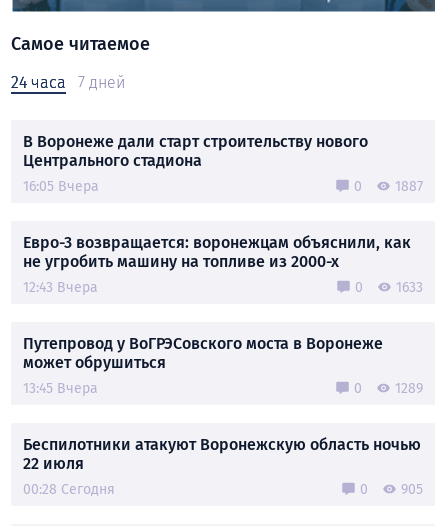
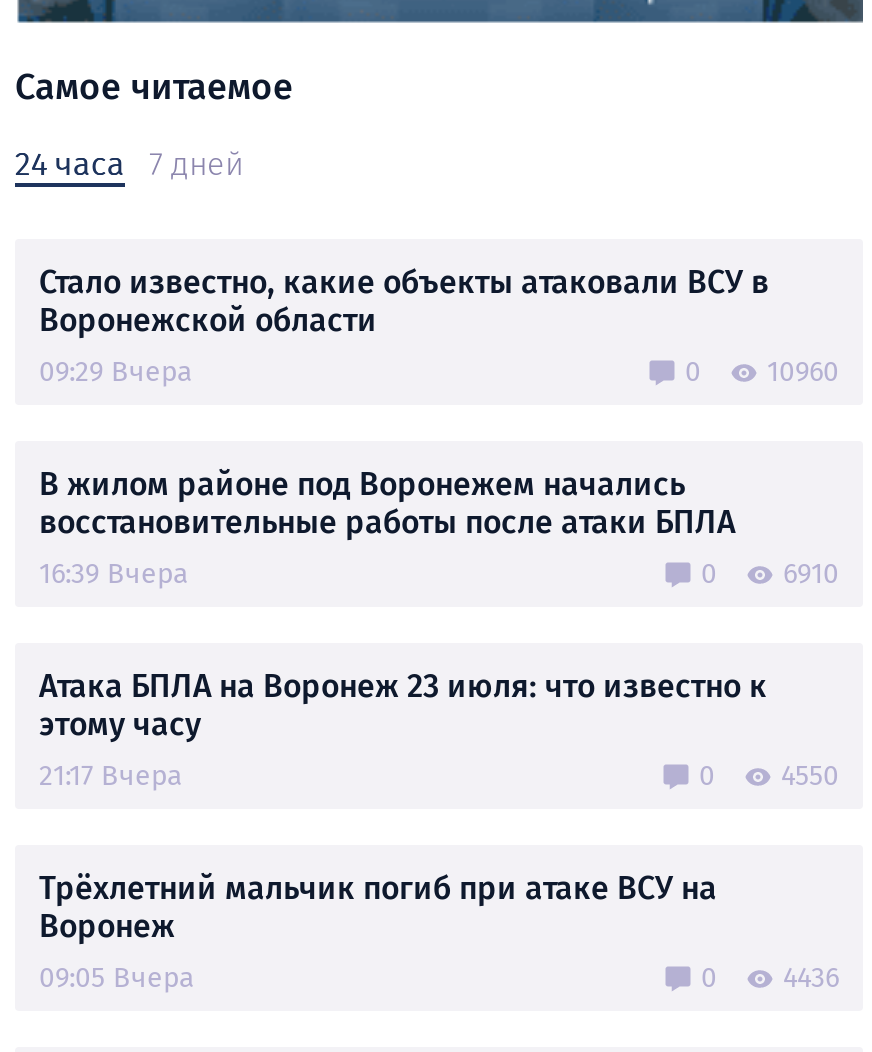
[23,132,368,195] В Воронеже дали старт строительству нового | Центрального стадиона | 16:05 Вчера -> [39,264,769,390] Стало известно, какие объекты атаковали ВСУ в | Воронежской области | 09:29 Вчера
[354,178,423,195] 0 1887 -> [685,356,839,390] 0 10960
[23,233,411,296] Евро-3 возвращается: воронежцам объяснили, как | не угробить машину на топливе из 2000-х | 12:43 Вчера -> [39,466,735,592] В жилом районе под Воронежем начались | восстановительные работы после атаки БПЛА | 16:39 Вчера
[355,279,423,296] 0 1633 -> [701,558,839,592] 0 6910
[23,334,383,397] Путепровод у ВоГРЭСовского моста в Воронеже | может обрушиться | 13:45 Вчера -> [39,668,767,794] Атака БПЛА на Воронеж 23 июля: что известно к | этому часу | 21:17 Вчера
[354,380,423,397] 0 1289 -> [699,760,839,794] 0 4550
[23,435,421,498] Беспилотники атакуют Воронежскую область ночью | 22 июля | 00:28 Сегодня -> [39,870,717,996] Трёхлетний мальчик погиб при атаке ВСУ на | Воронеж | 09:05 Вчера
[360,481,423,498] 0 905 -> [701,962,839,996] 0 4436

